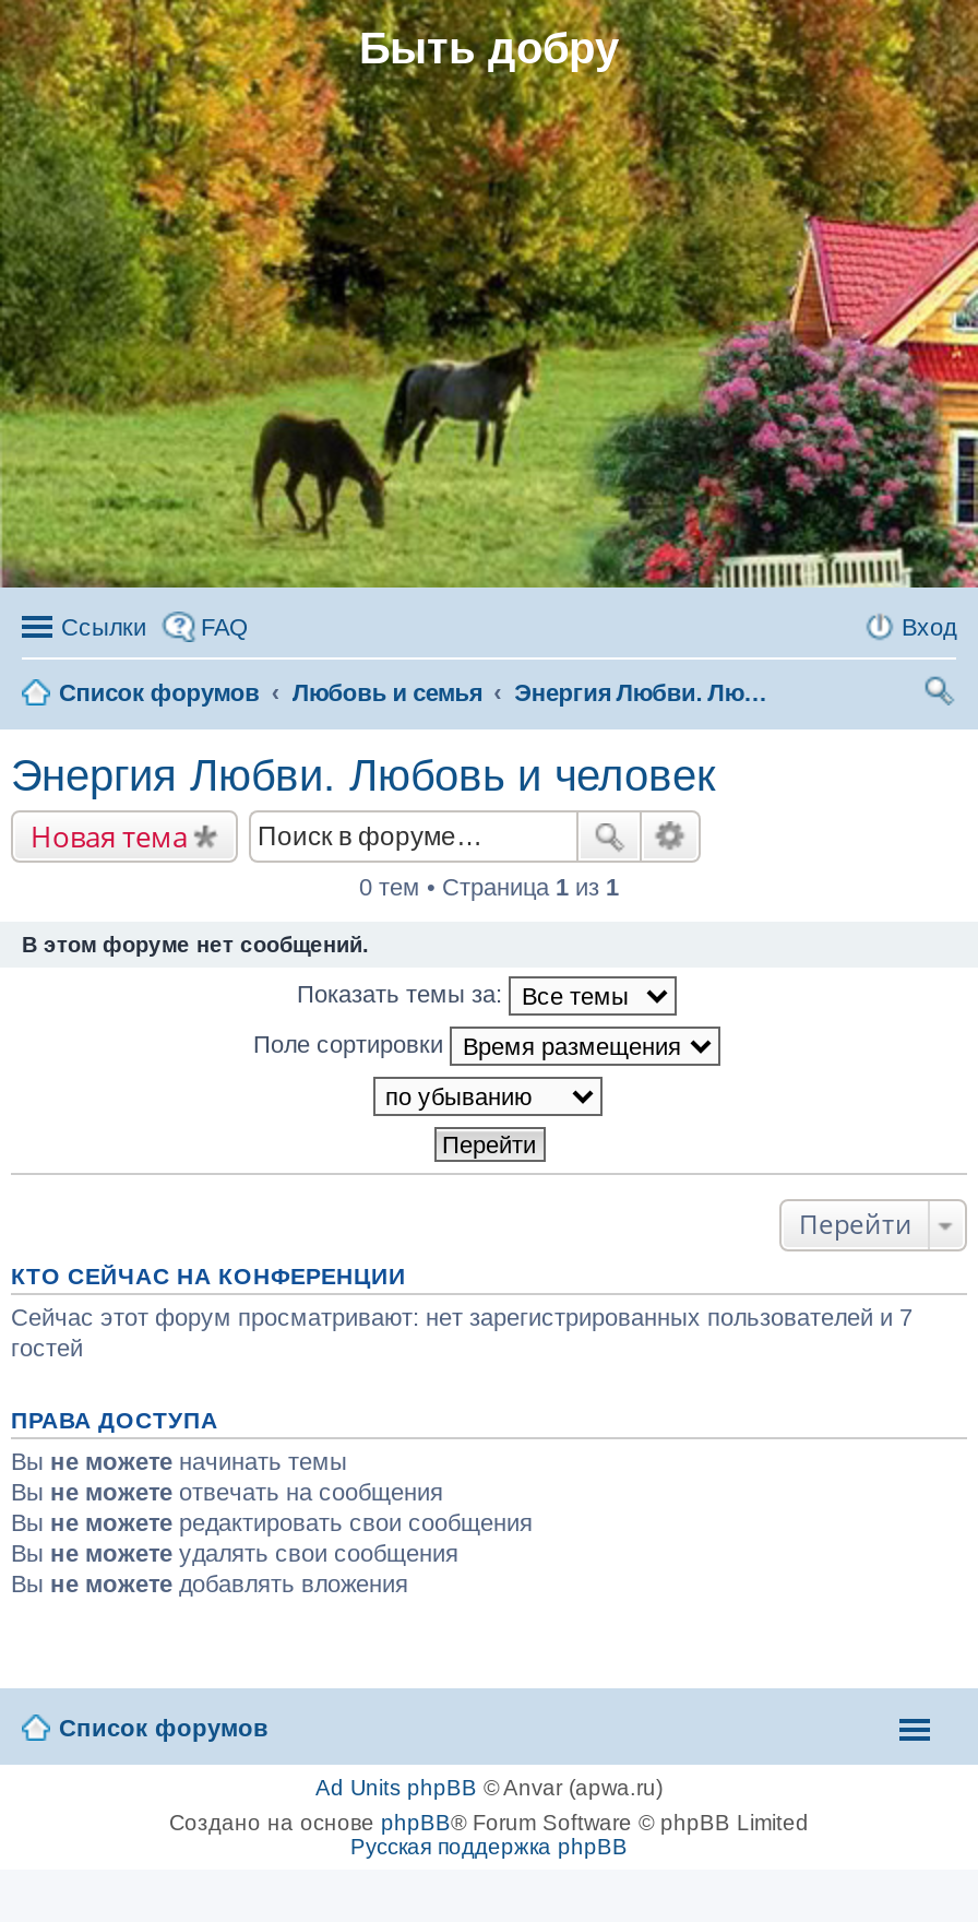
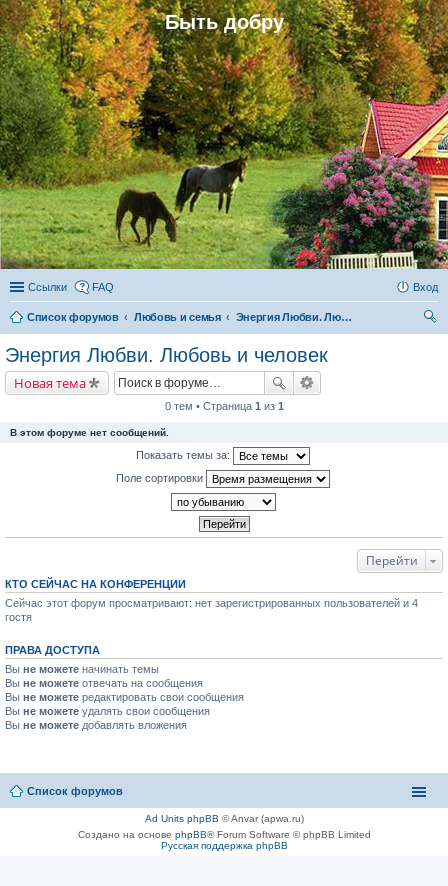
[11,1304,913,1361] Сейчас этот форум просматривают: нет зарегистрированных пользователей и 7 | гостей -> [5,597,418,623] Сейчас этот форум просматривают: нет зарегистрированных пользователей и 4 | гостя

